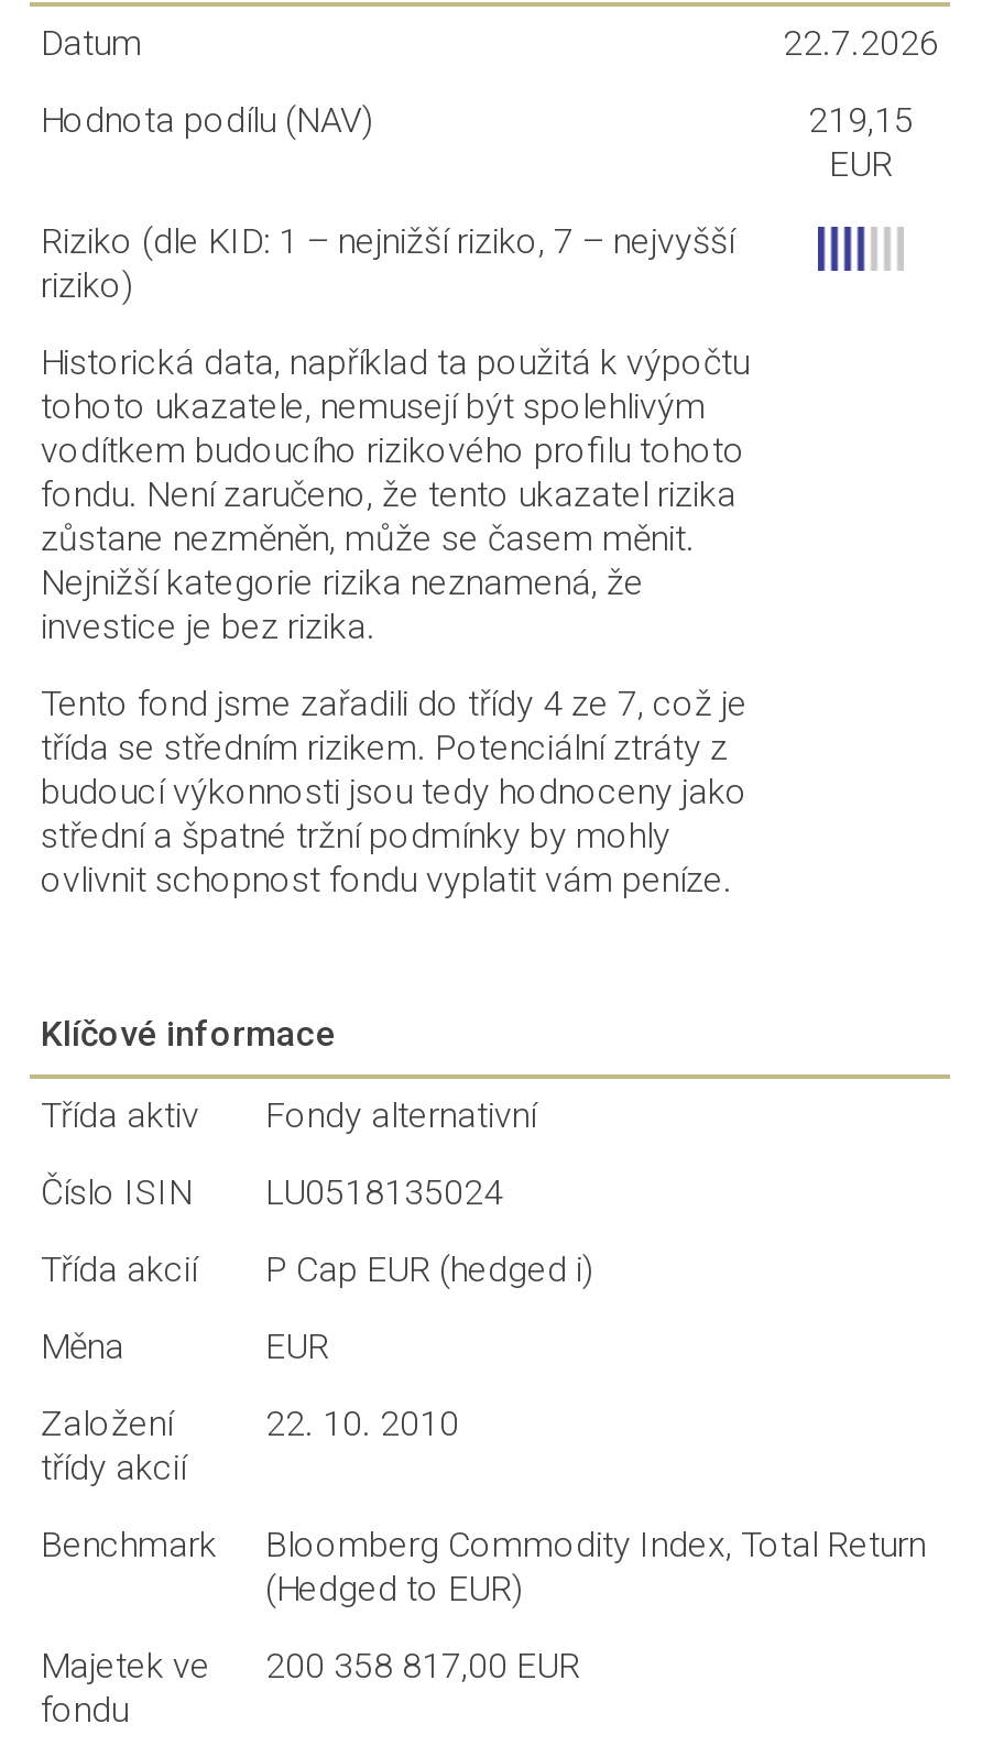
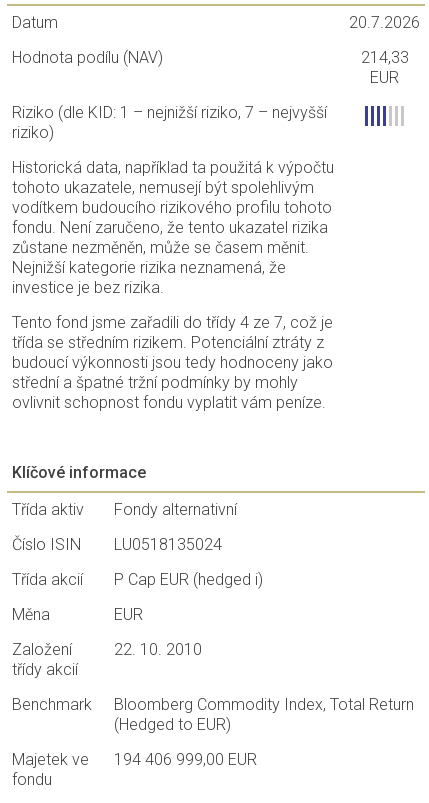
[783,21,939,63] 22.7.2026 -> [349,12,420,31] 20.7.2026
[808,98,914,140] 219,15 -> [360,47,408,66] 214,33
[41,1644,580,1685] Majetek ve 200 358 817,00 EUR -> [12,749,257,768] Majetek ve 194 406 999,00 EUR

